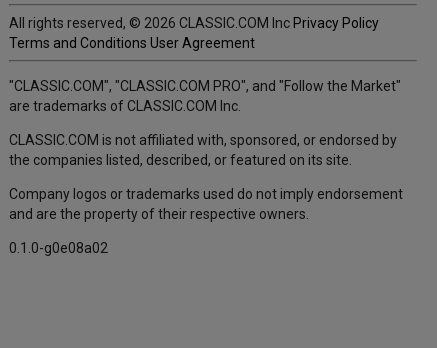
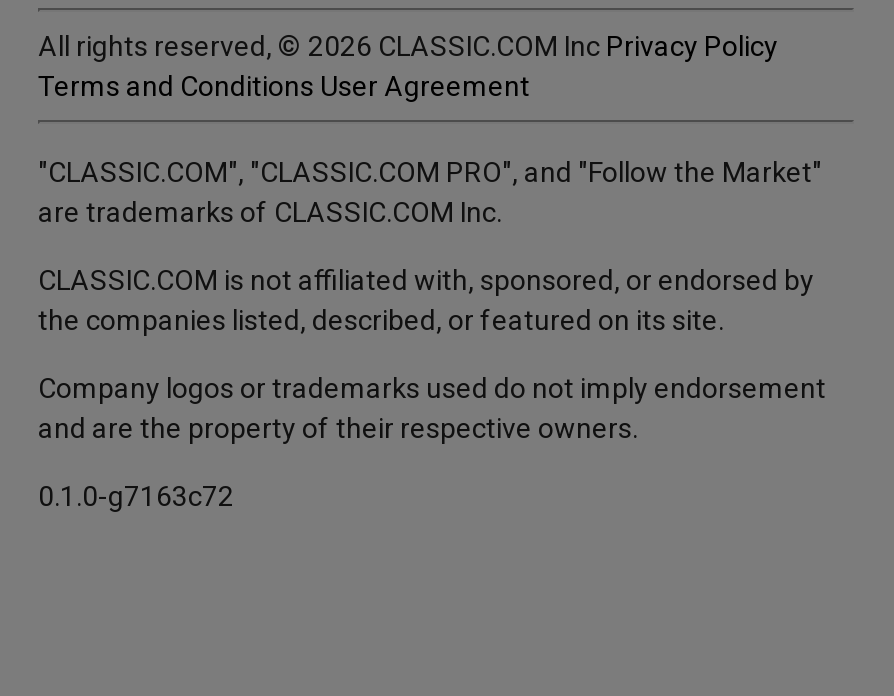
[9,240,108,256] 0.1.0-g0e08a02 -> [38,480,234,512] 0.1.0-g7163c72

